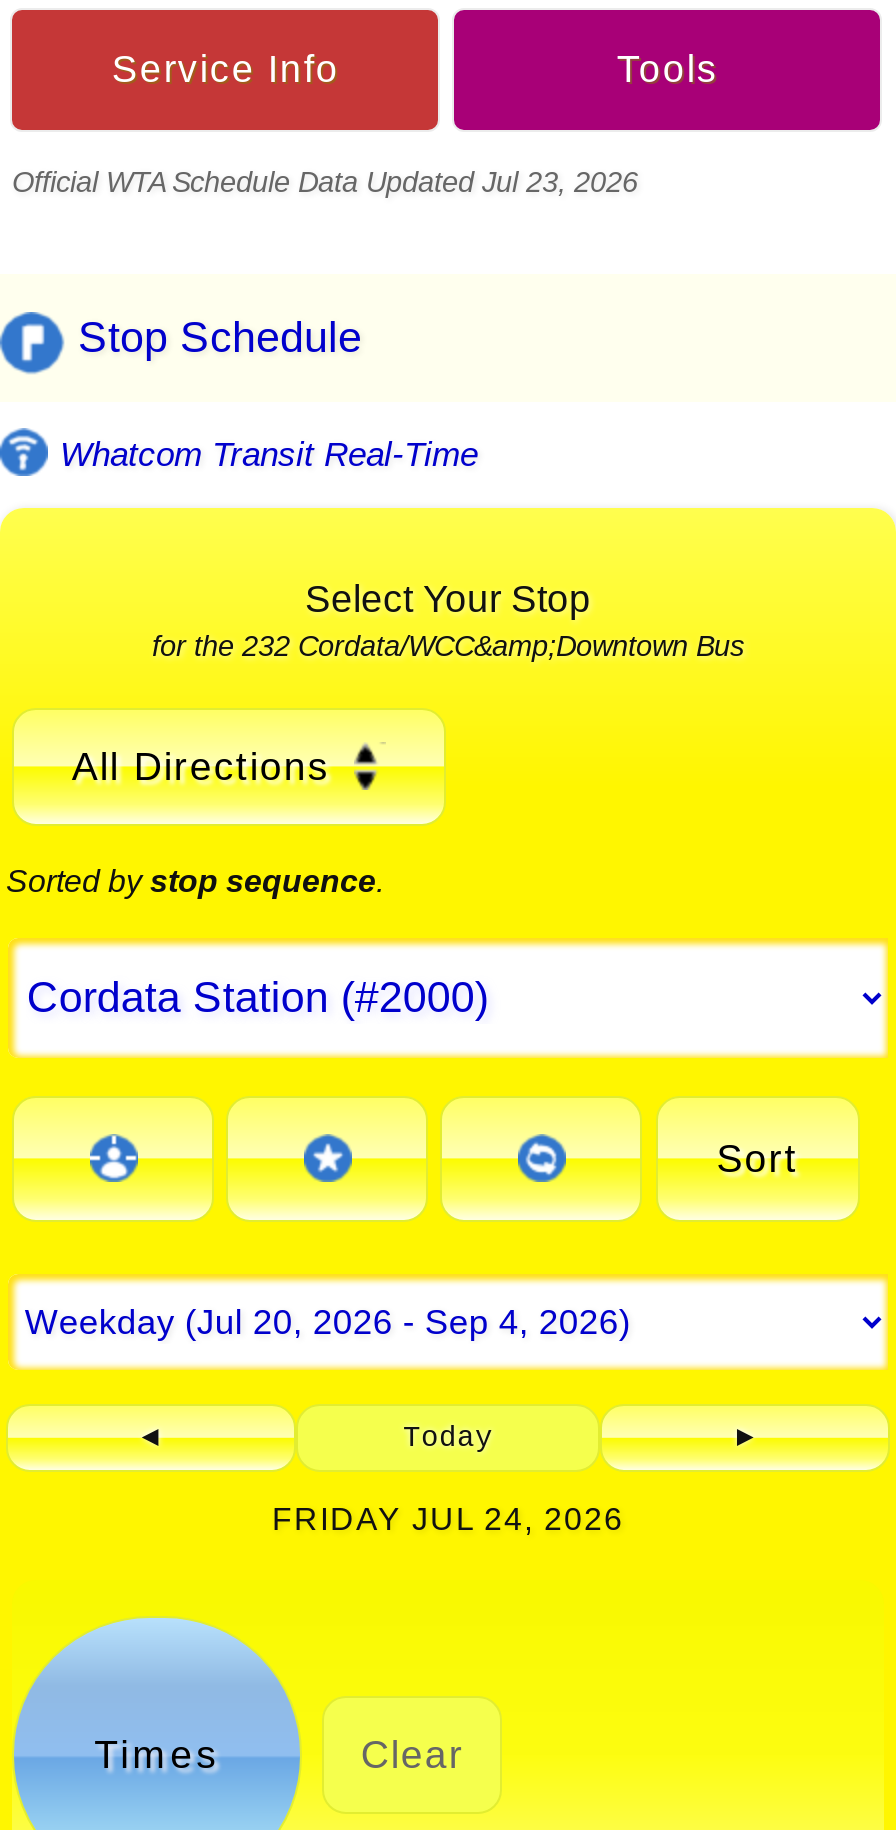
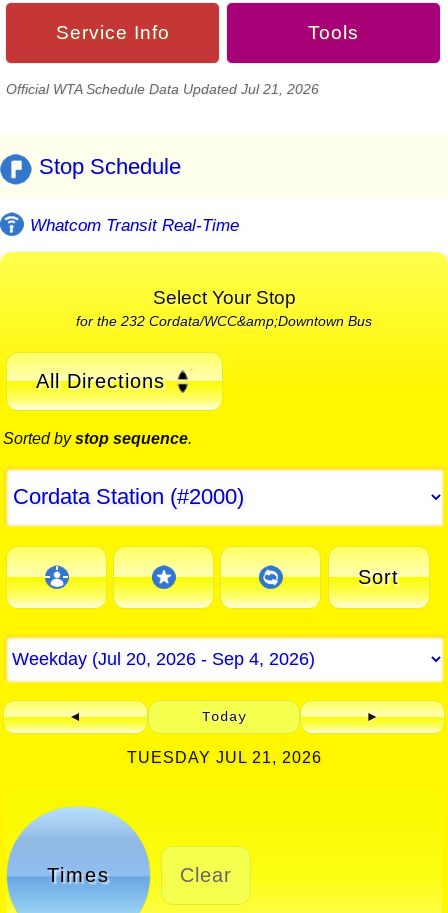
[12,166,638,198] Official WTA Schedule Data Updated Jul 23, 2026 -> [6,81,319,97] Official WTA Schedule Data Updated Jul 21, 2026
[272,1502,624,1536] FRIDAY JUL 24, 2026 -> [126,749,321,766] TUESDAY JUL 21, 2026

